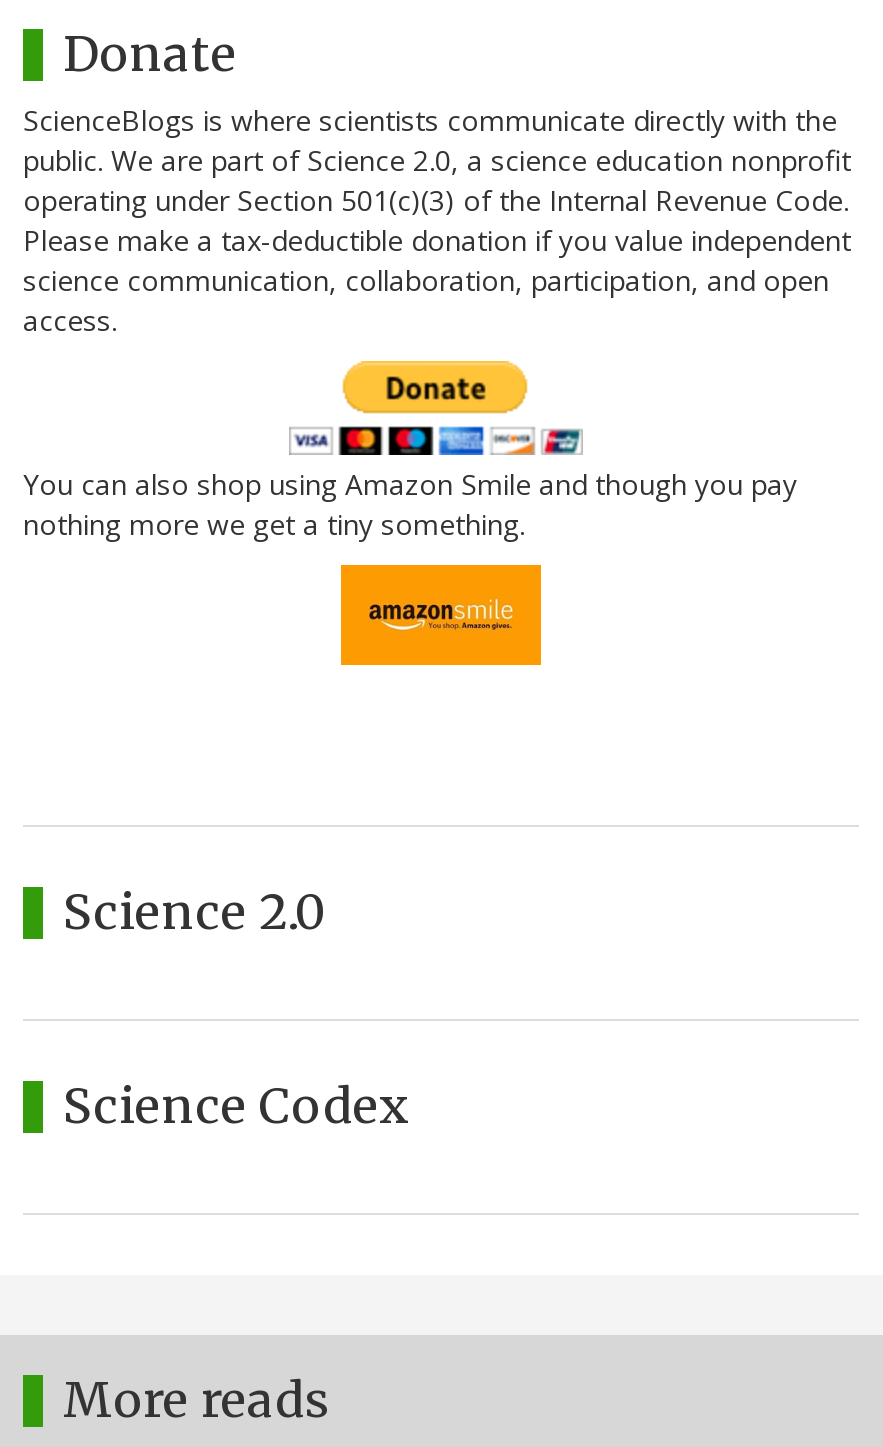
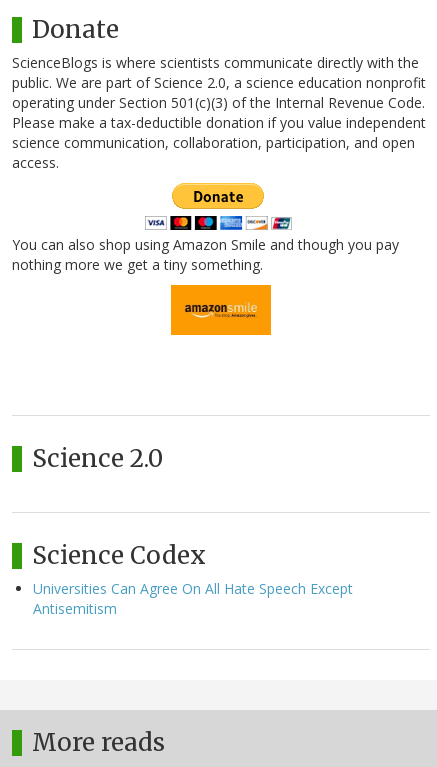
none -> [33,579,353,618] Universities Can Agree On All Hate Speech Except | Antisemitism

